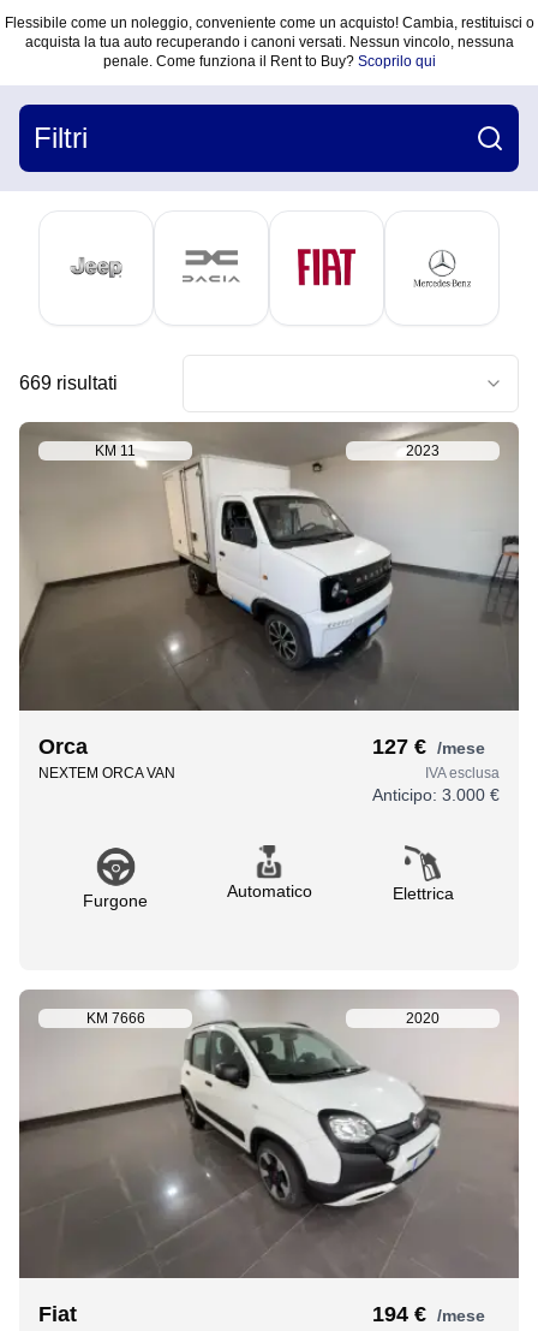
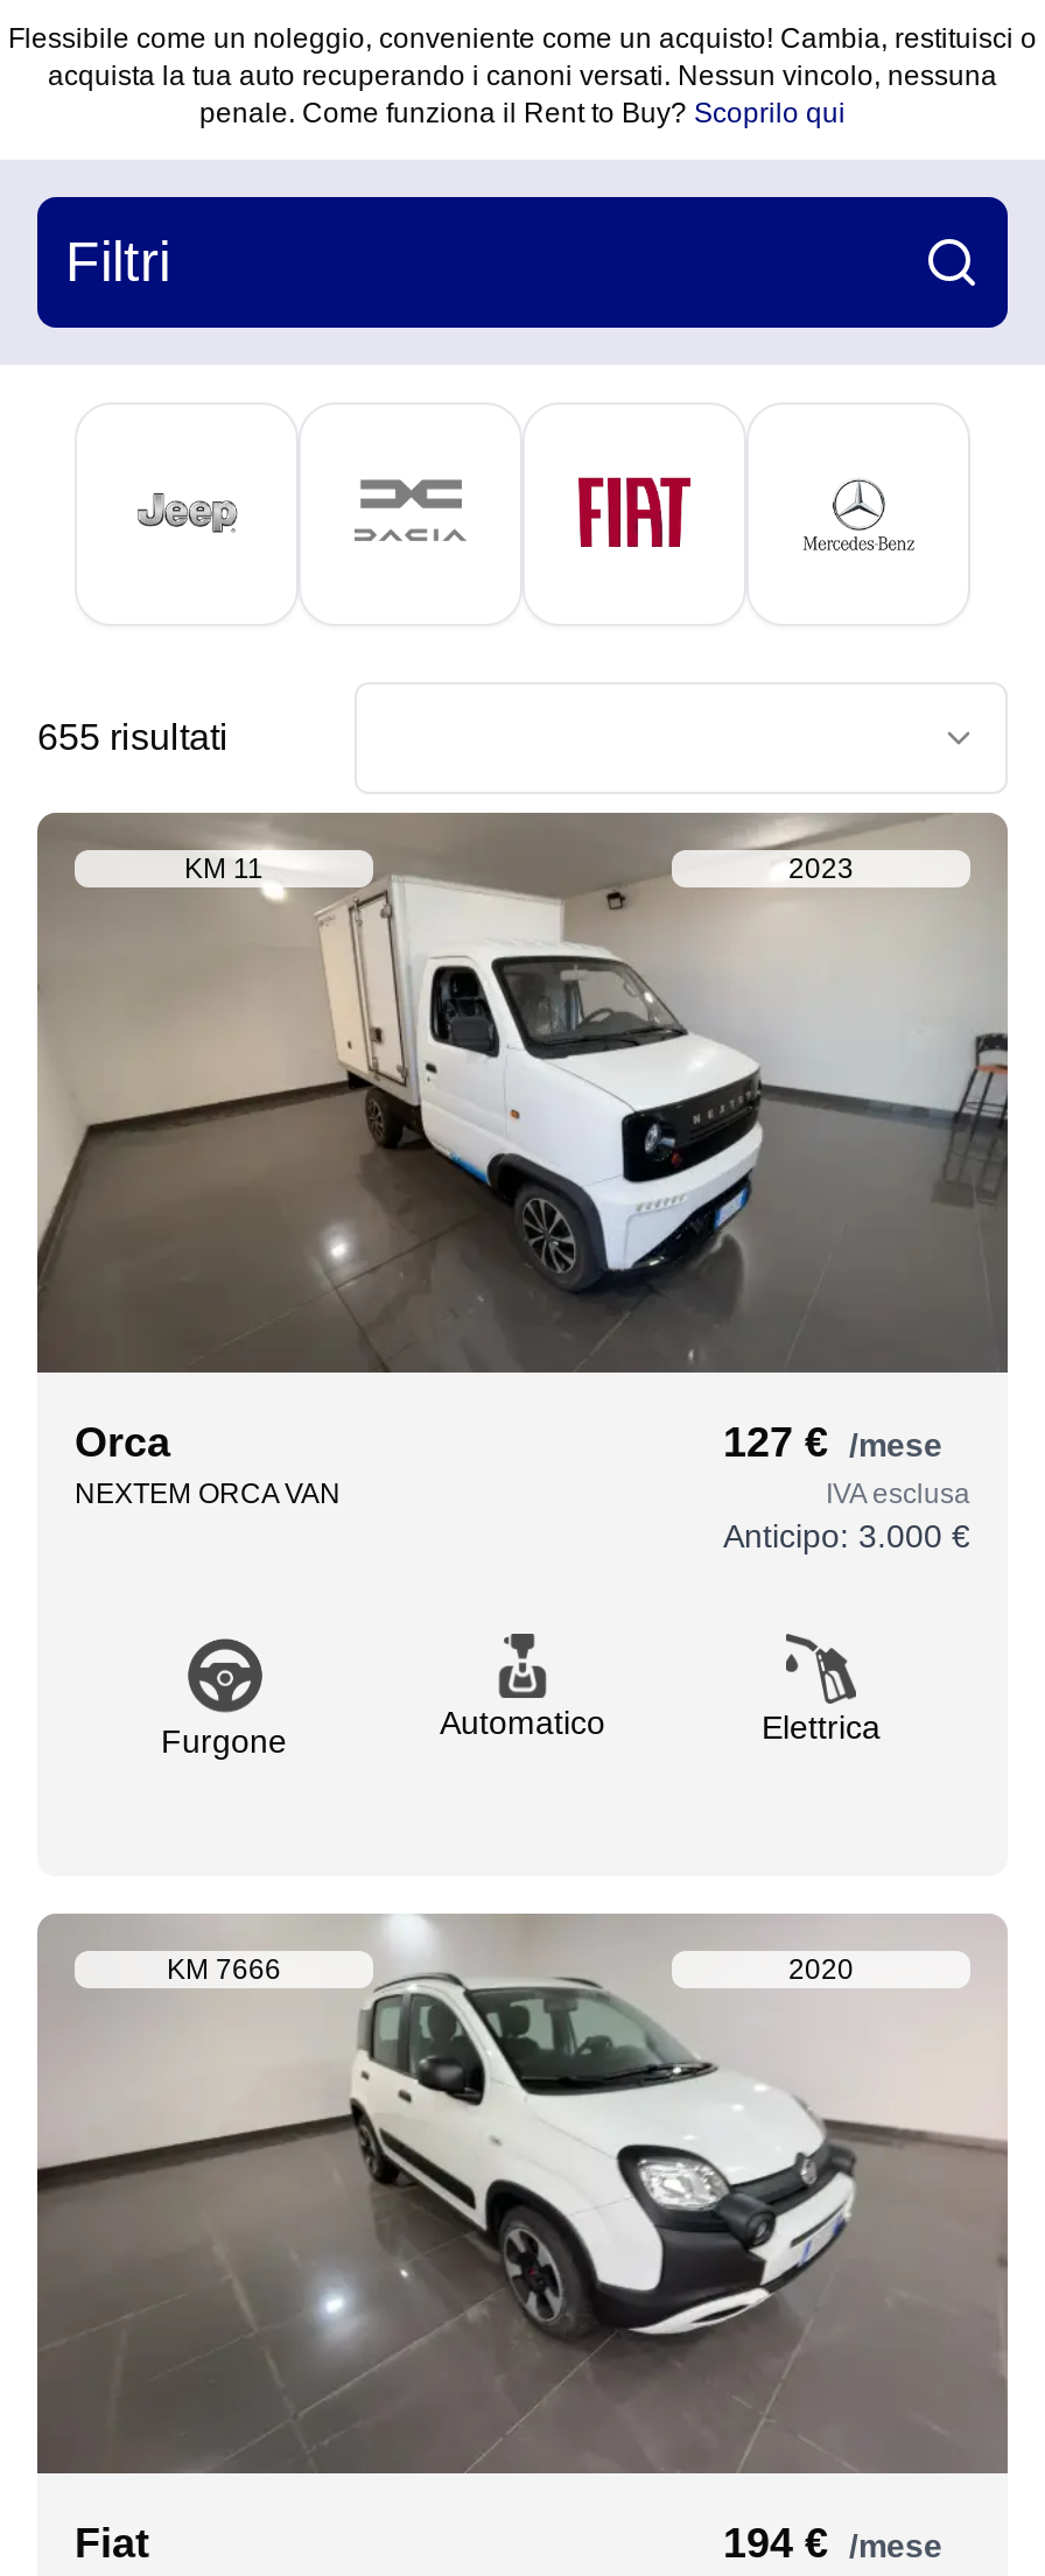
[19,373,118,393] 669 risultati -> [37,717,229,757] 655 risultati

